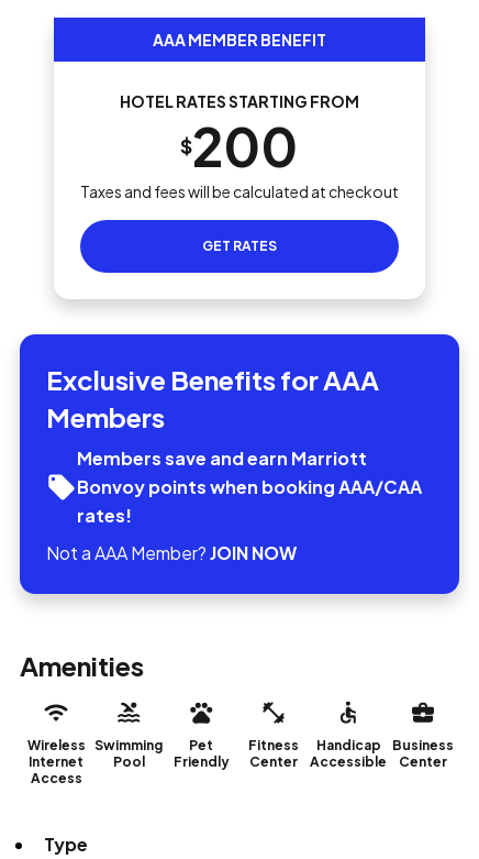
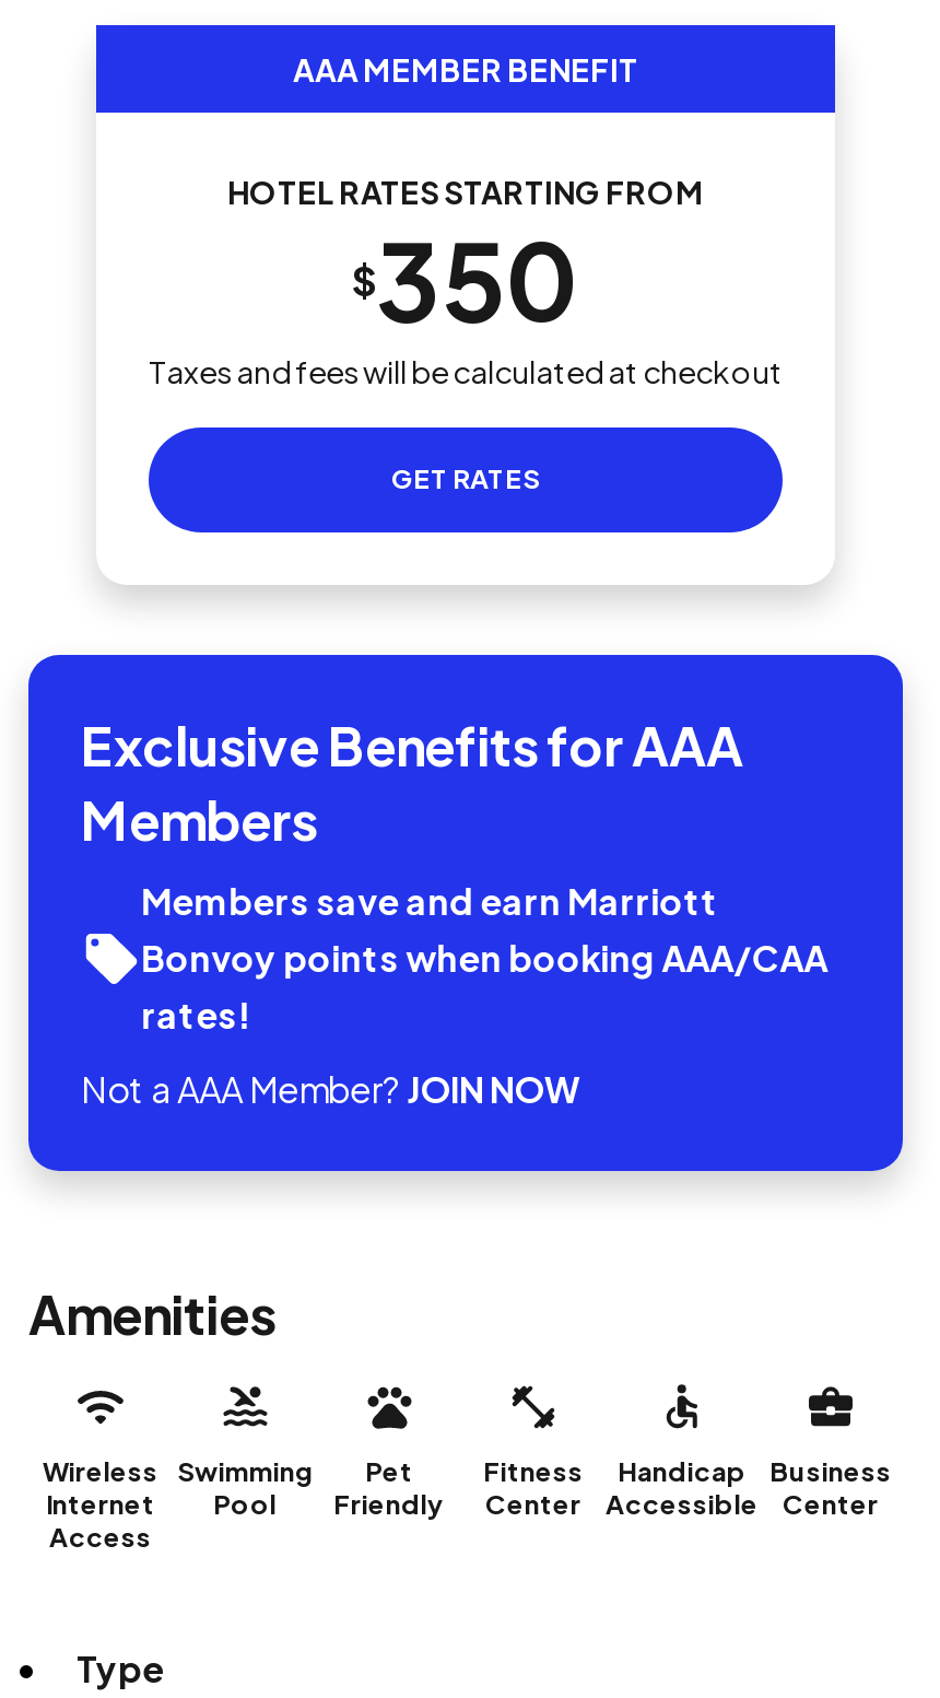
[181,112,298,179] $200 -> [352,213,579,347] $350

